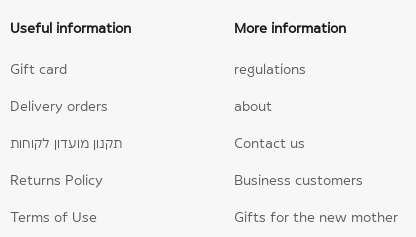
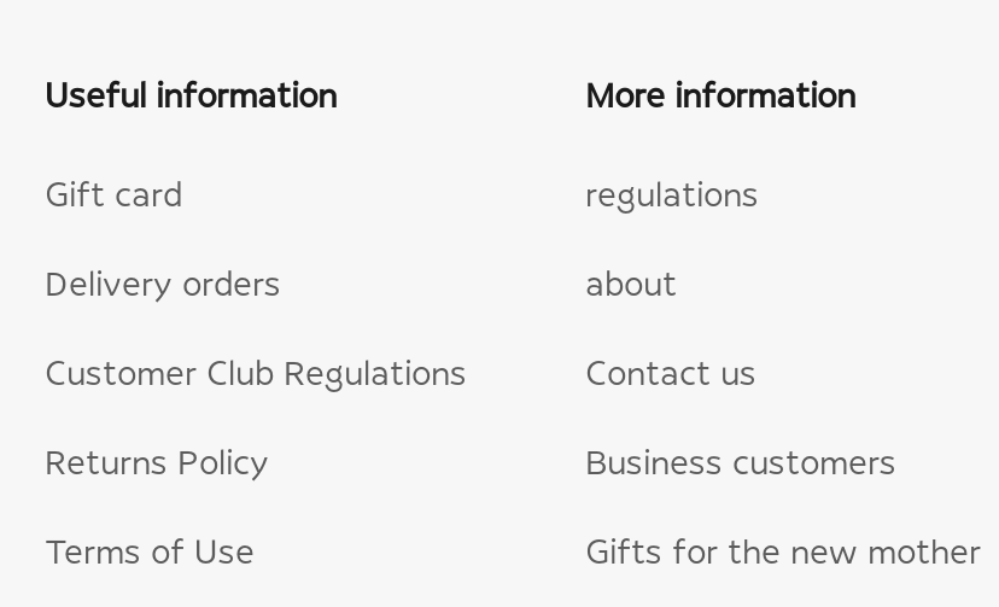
[10,135,122,151] תקנון מועדון לקוחות -> [45,354,467,392] Customer Club Regulations

